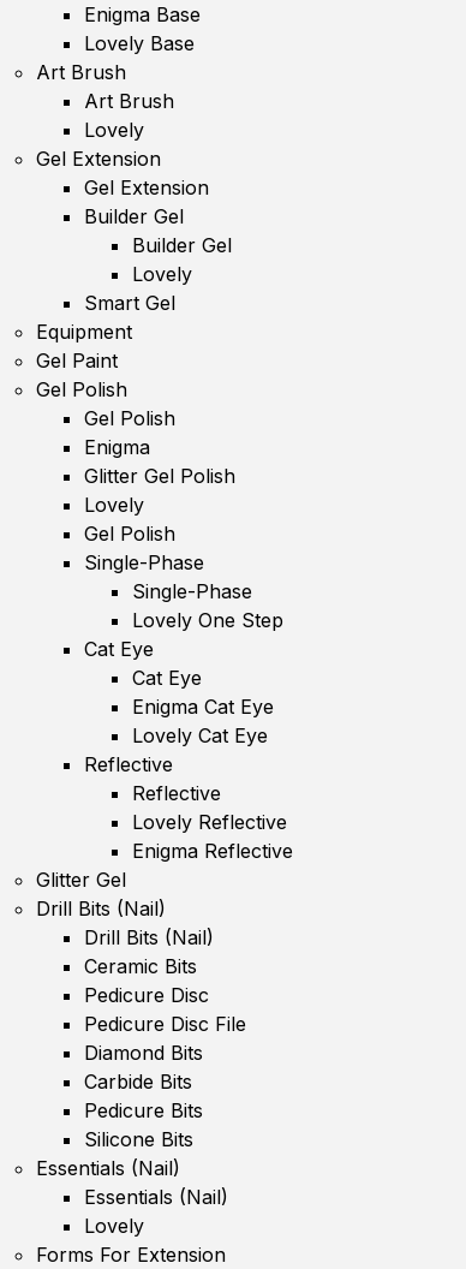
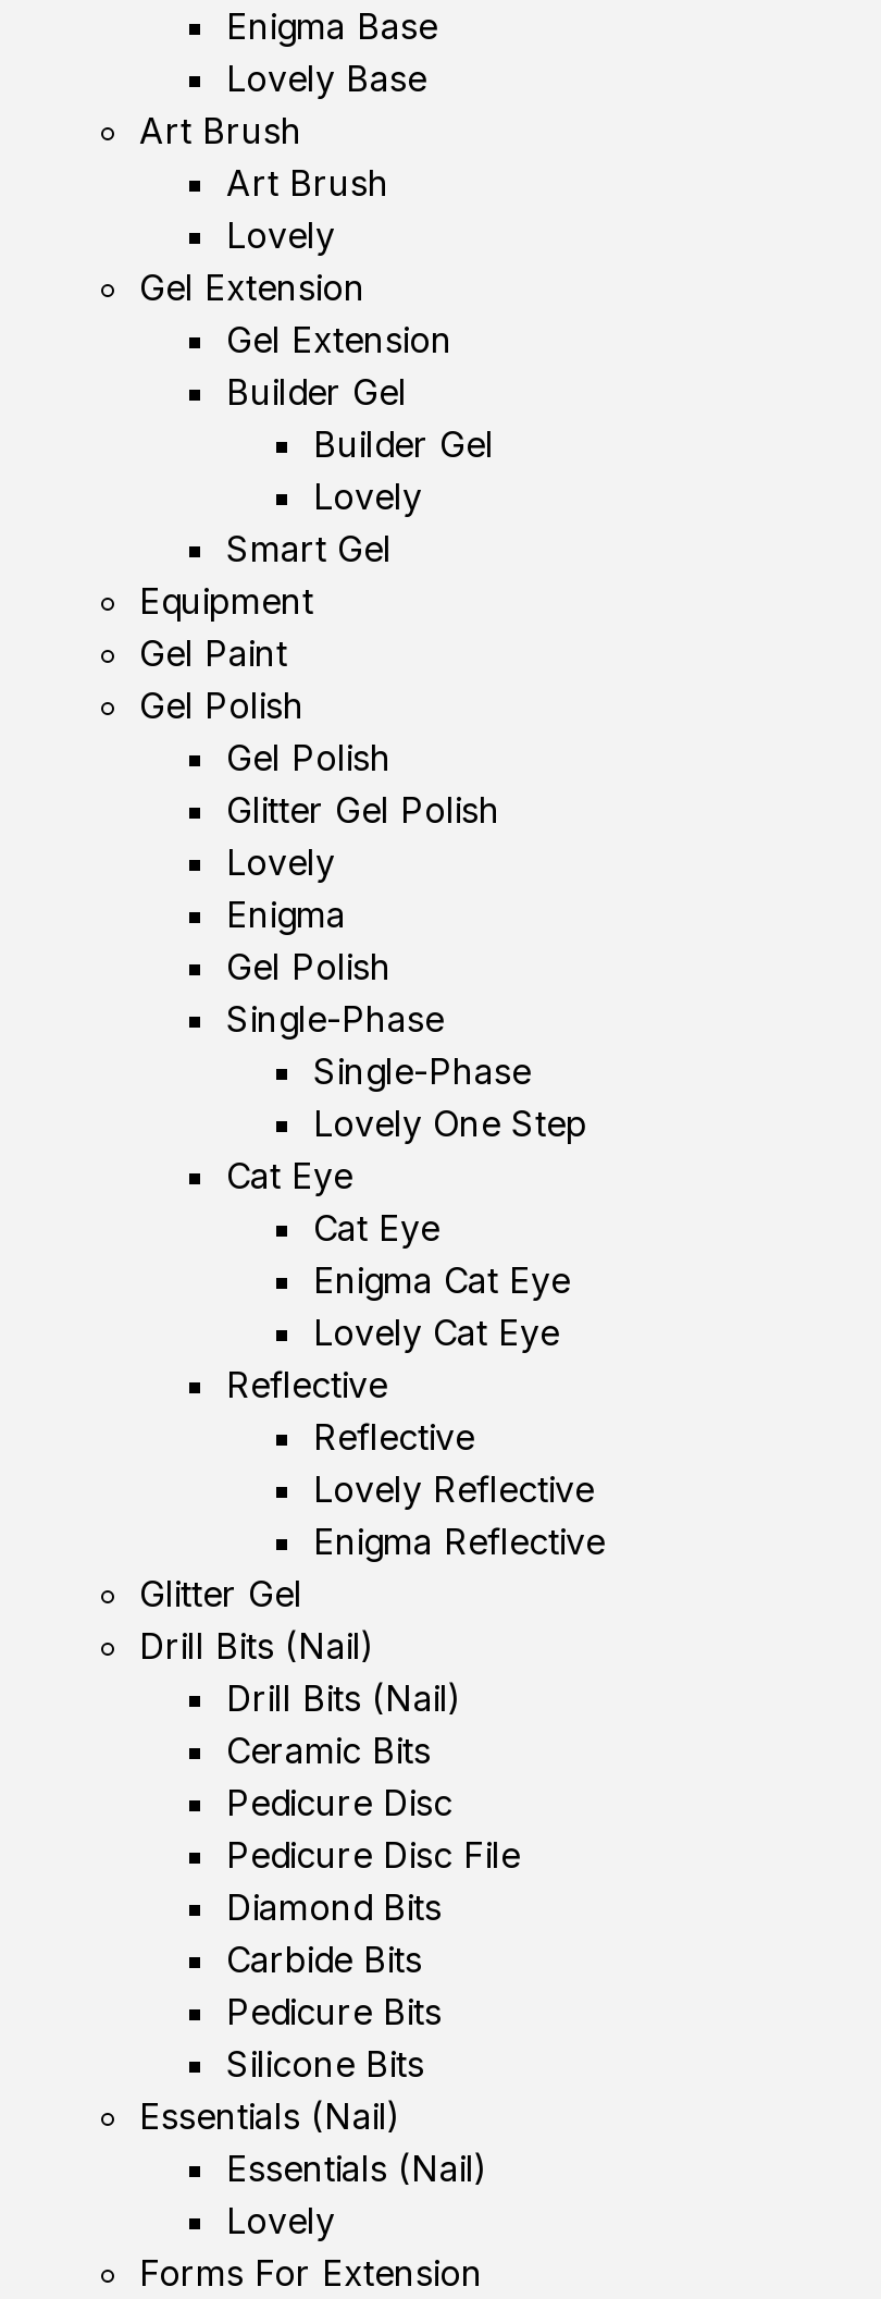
moved [84,435,150,459] -> [226,893,346,936]: Enigma
moved [84,464,235,517] -> [226,788,500,884]: Glitter Gel Polish | Lovely

